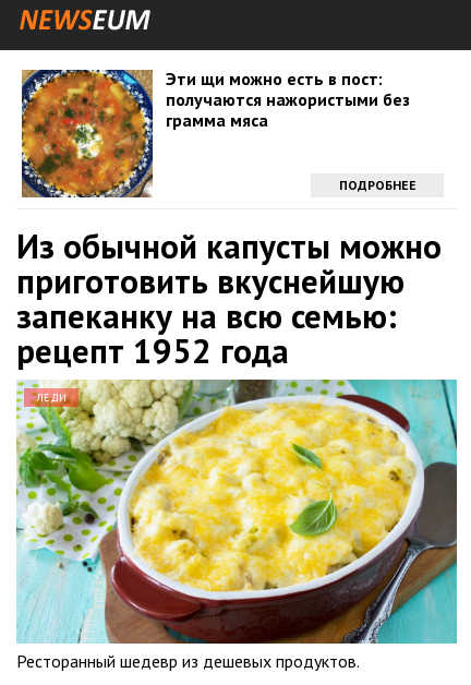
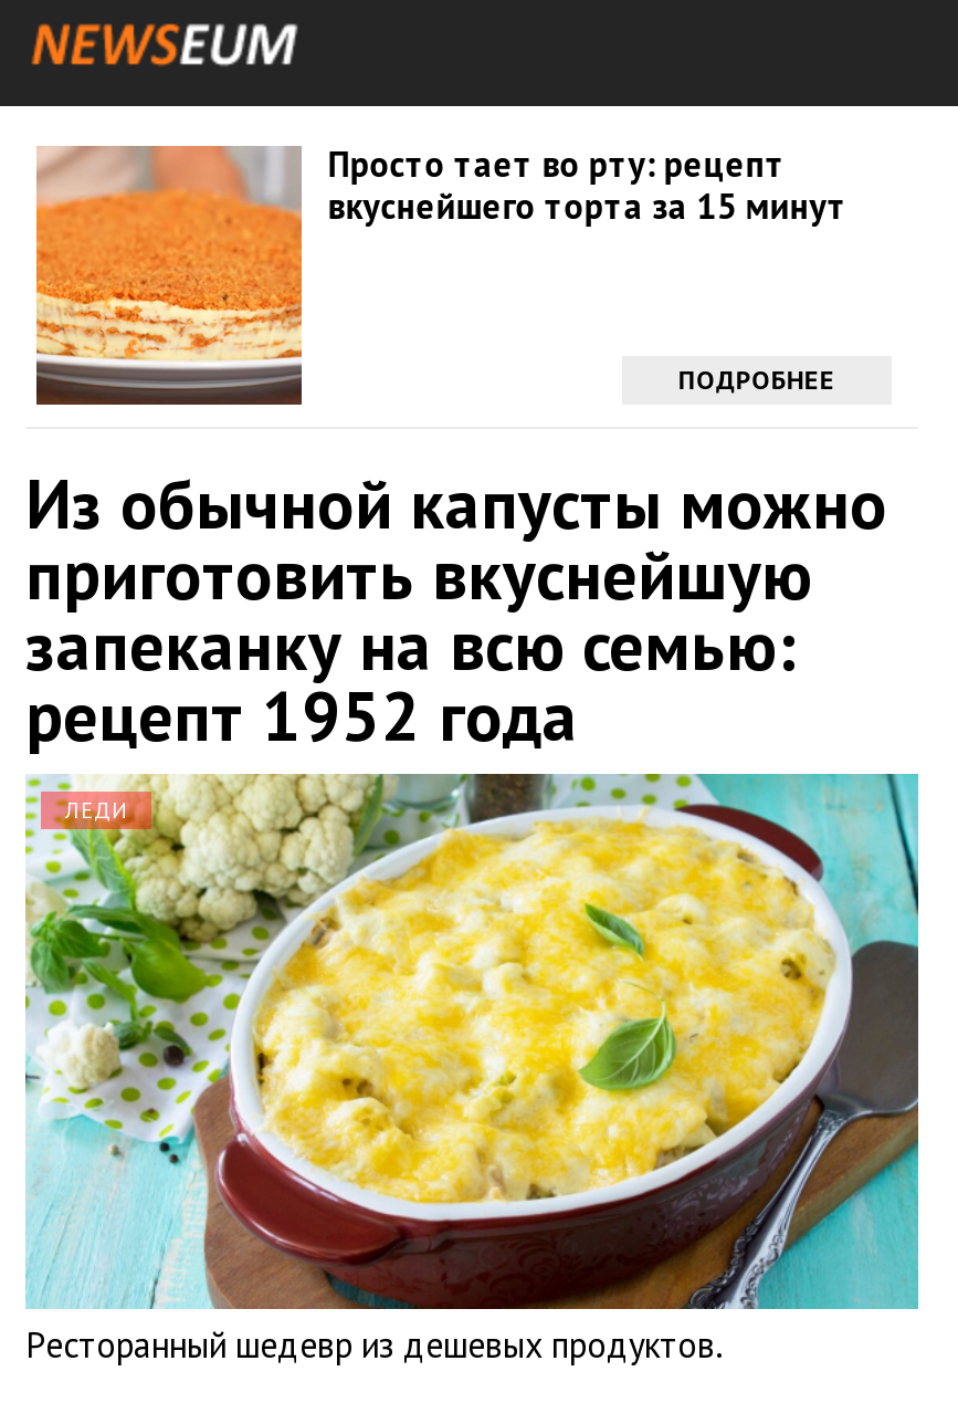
[21,68,410,199] [image] | Эти щи можно есть в пост: | получаются нажористыми без | грамма мяса -> [34,142,847,407] [image] | Просто тает во рту: рецепт | вкуснейшего торта за 15 минут

